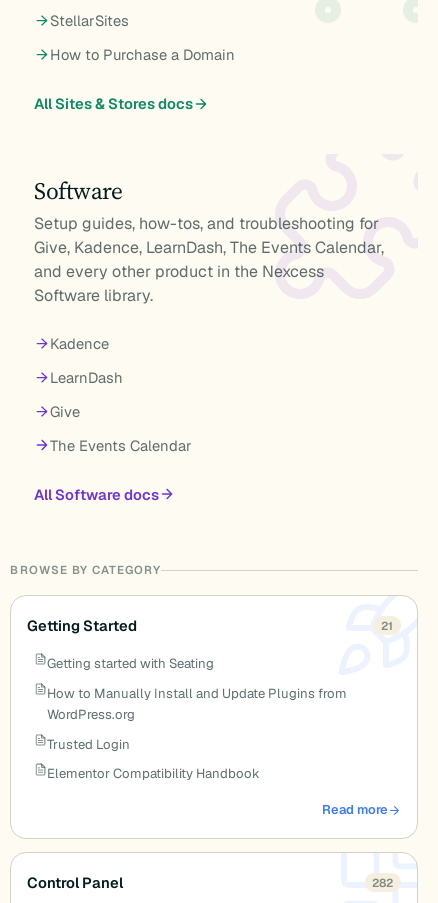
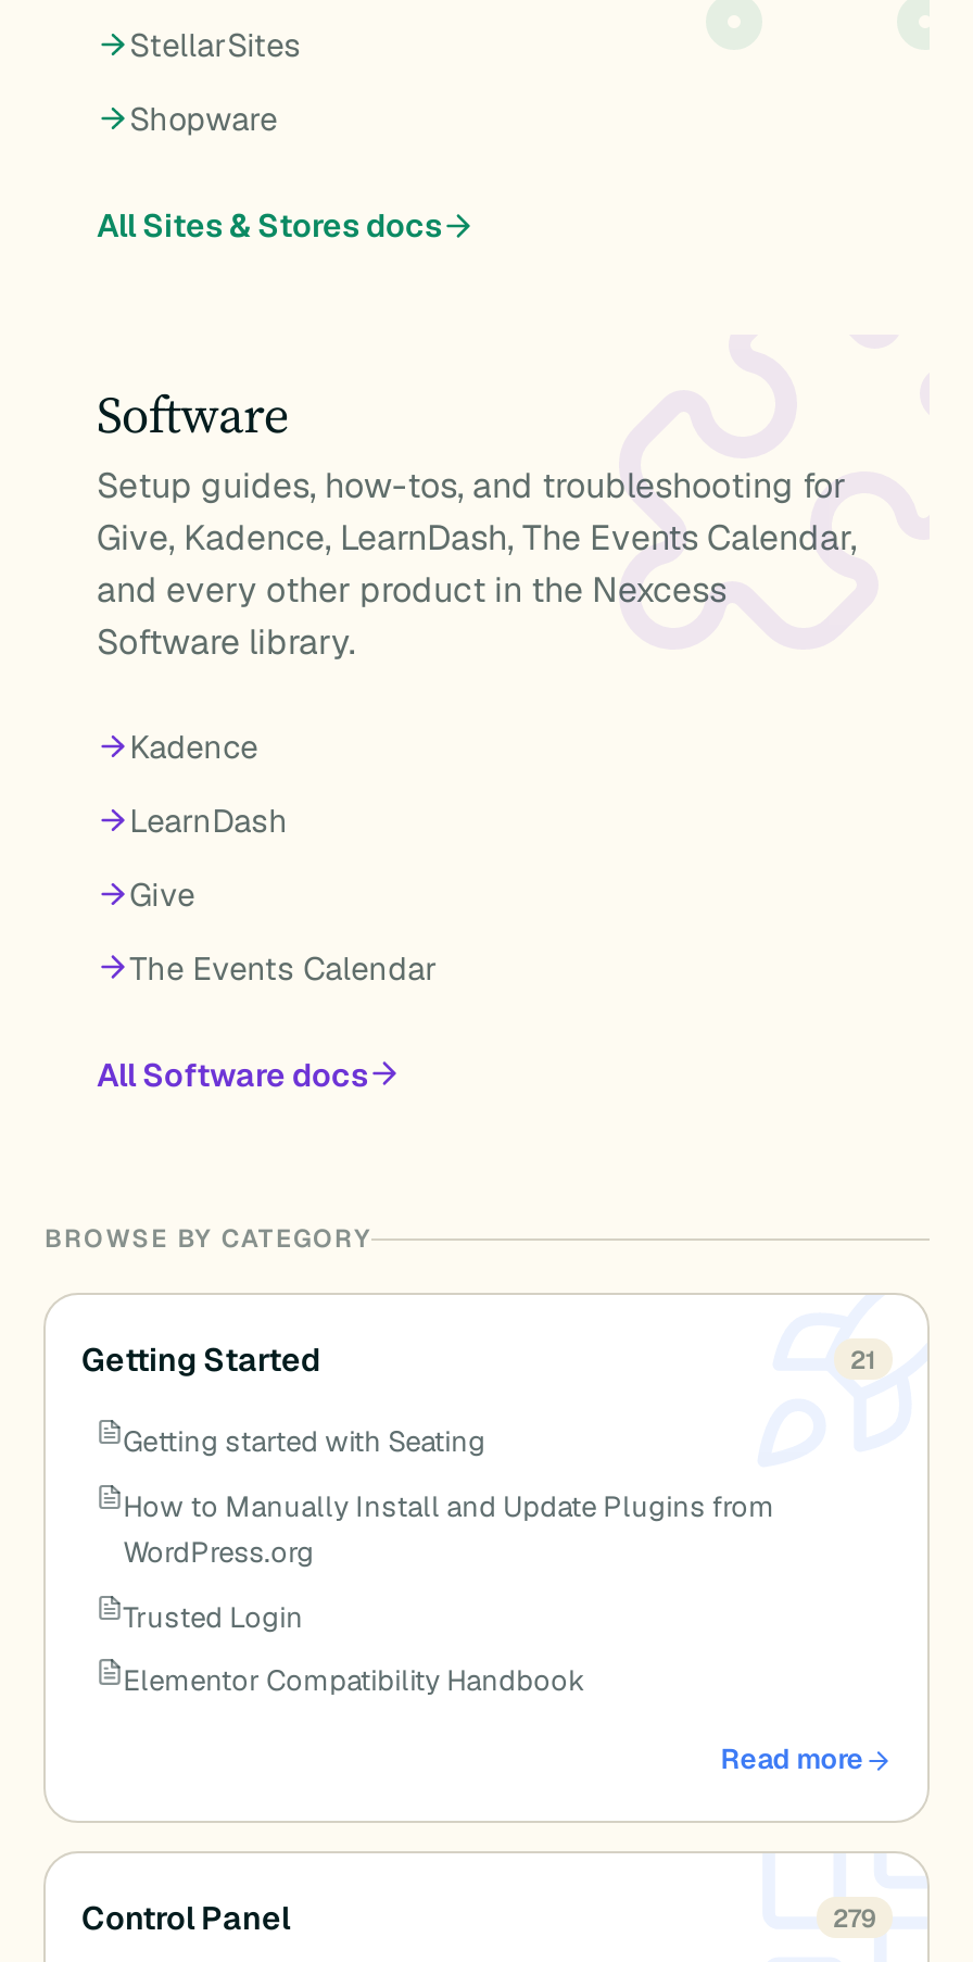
[50,45,235,64] How to Purchase a Domain -> [130,98,277,139] Shopware
[372,875,393,890] 282 -> [832,1901,876,1934] 279

